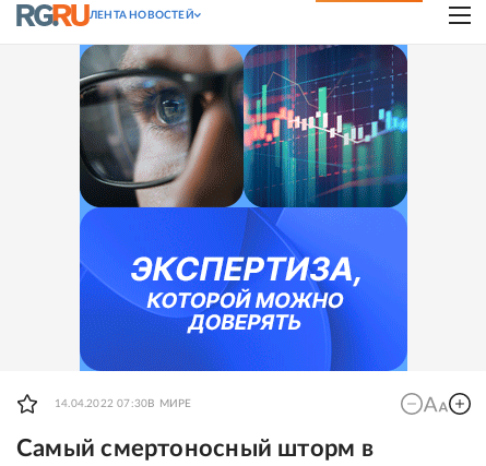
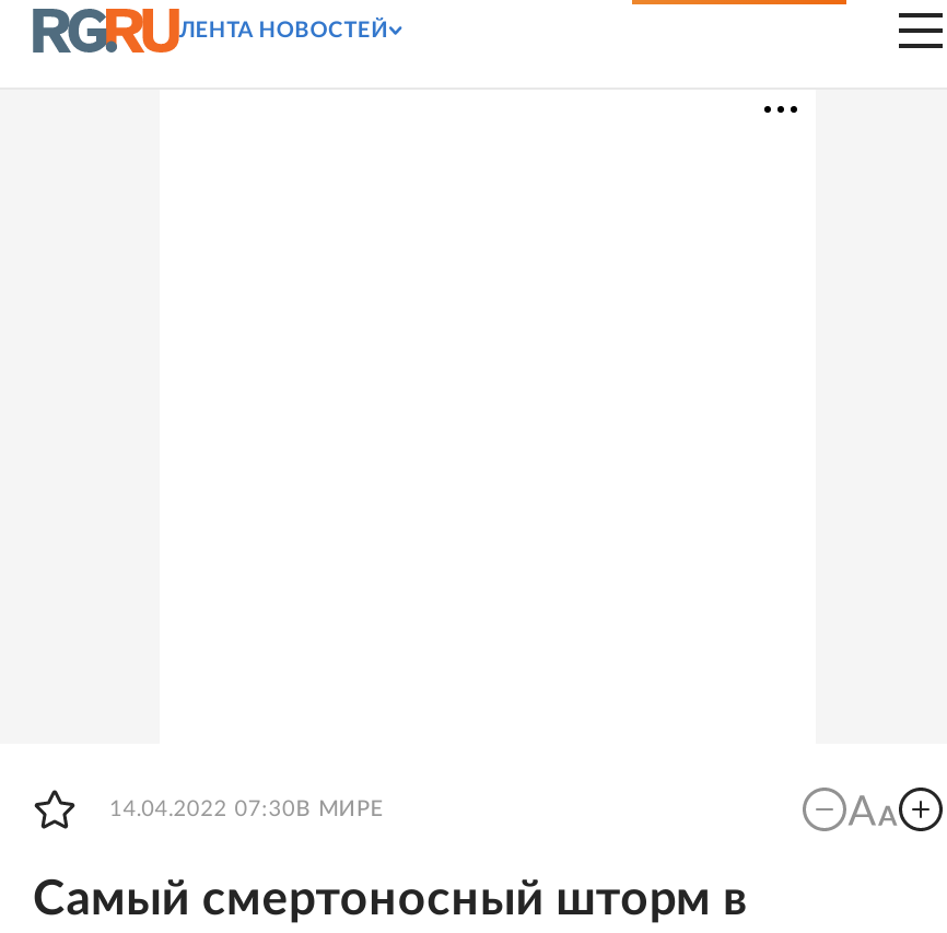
[79,44,408,372] [image] -> none

